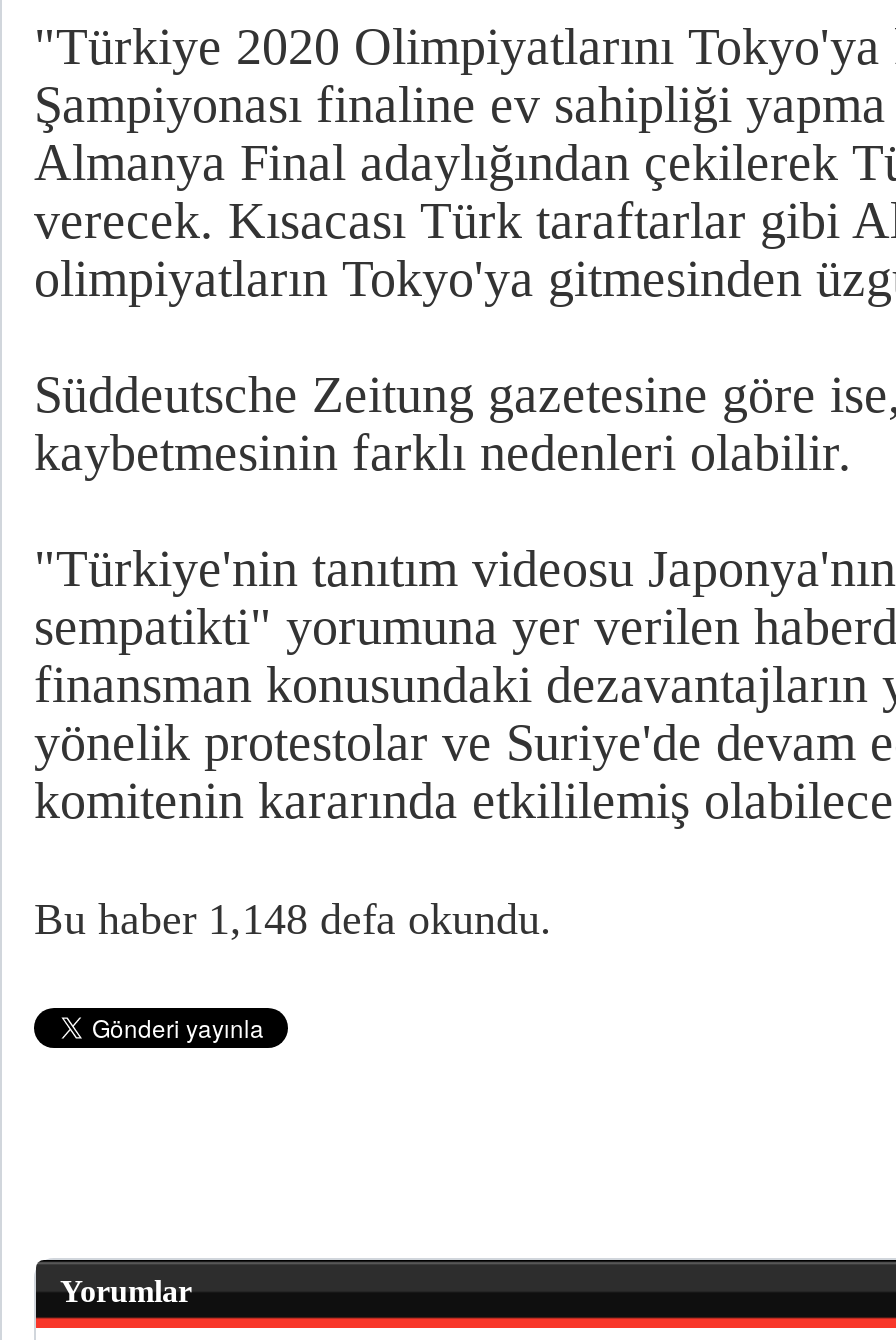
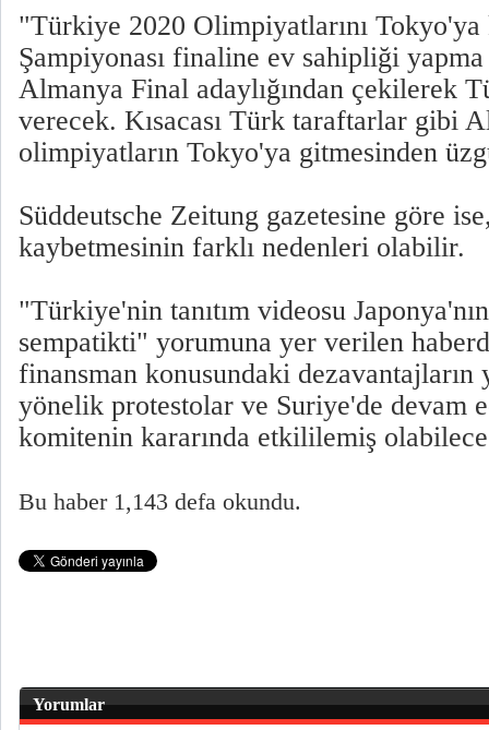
[34,896,552,944] Bu haber 1,148 defa okundu. -> [19,489,301,515] Bu haber 1,143 defa okundu.

